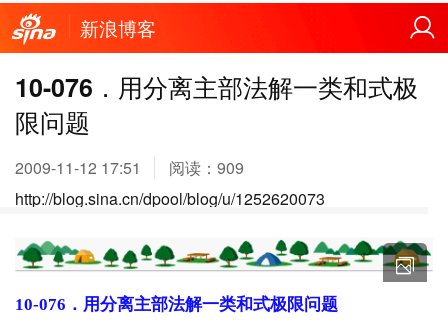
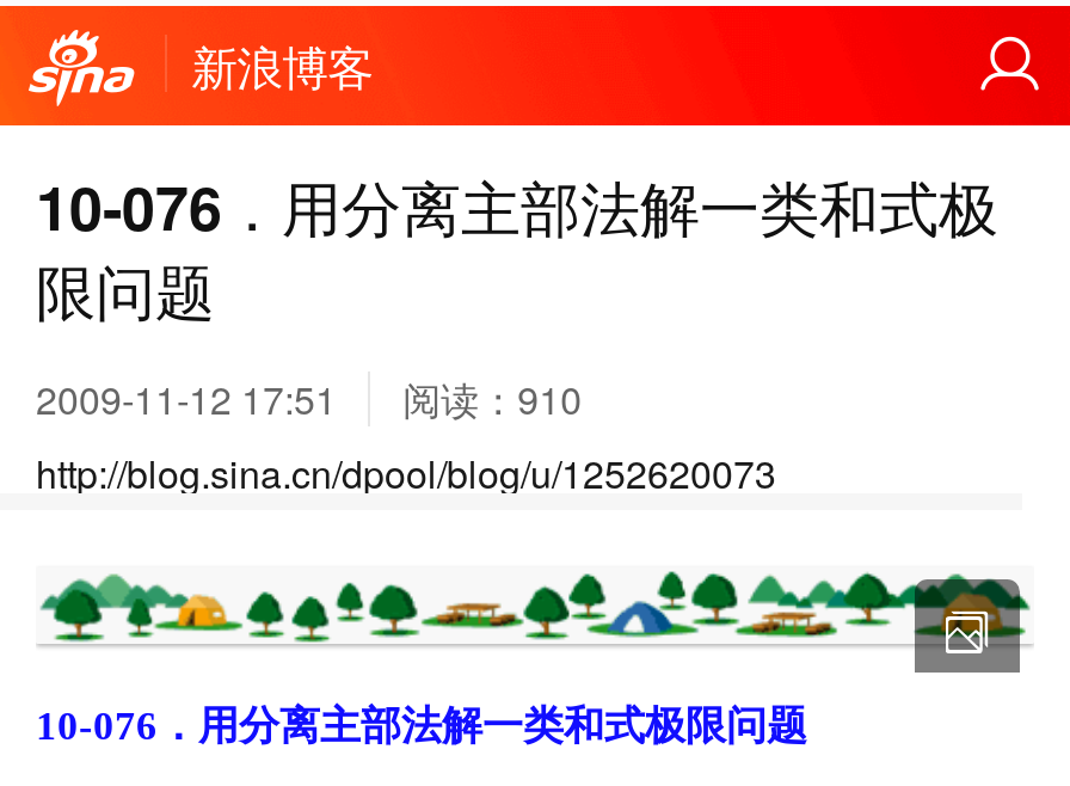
[15,156,244,179] 2009-11-12 17:51 阅读：909 -> [36,371,582,426] 2009-11-12 17:51 阅读：910

